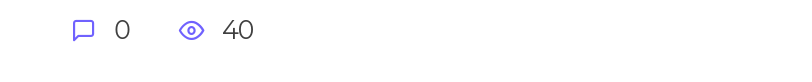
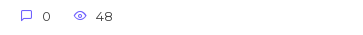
[222,16,256,46] 40 -> [95,9,112,24] 48

